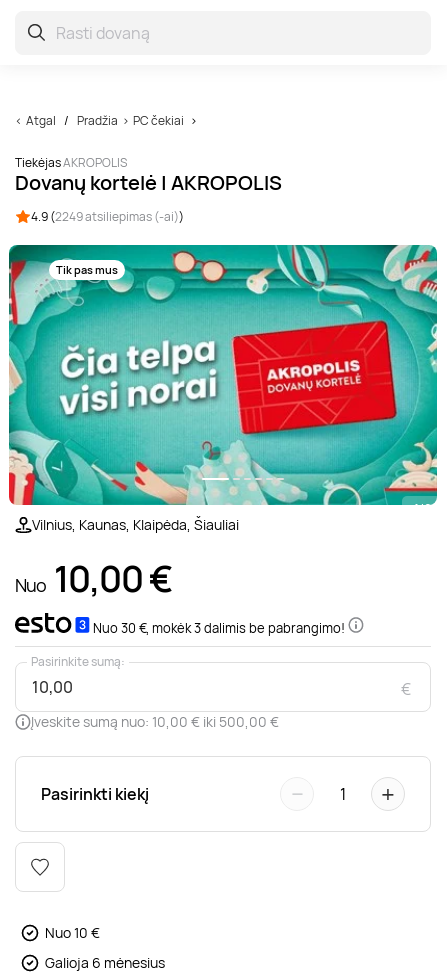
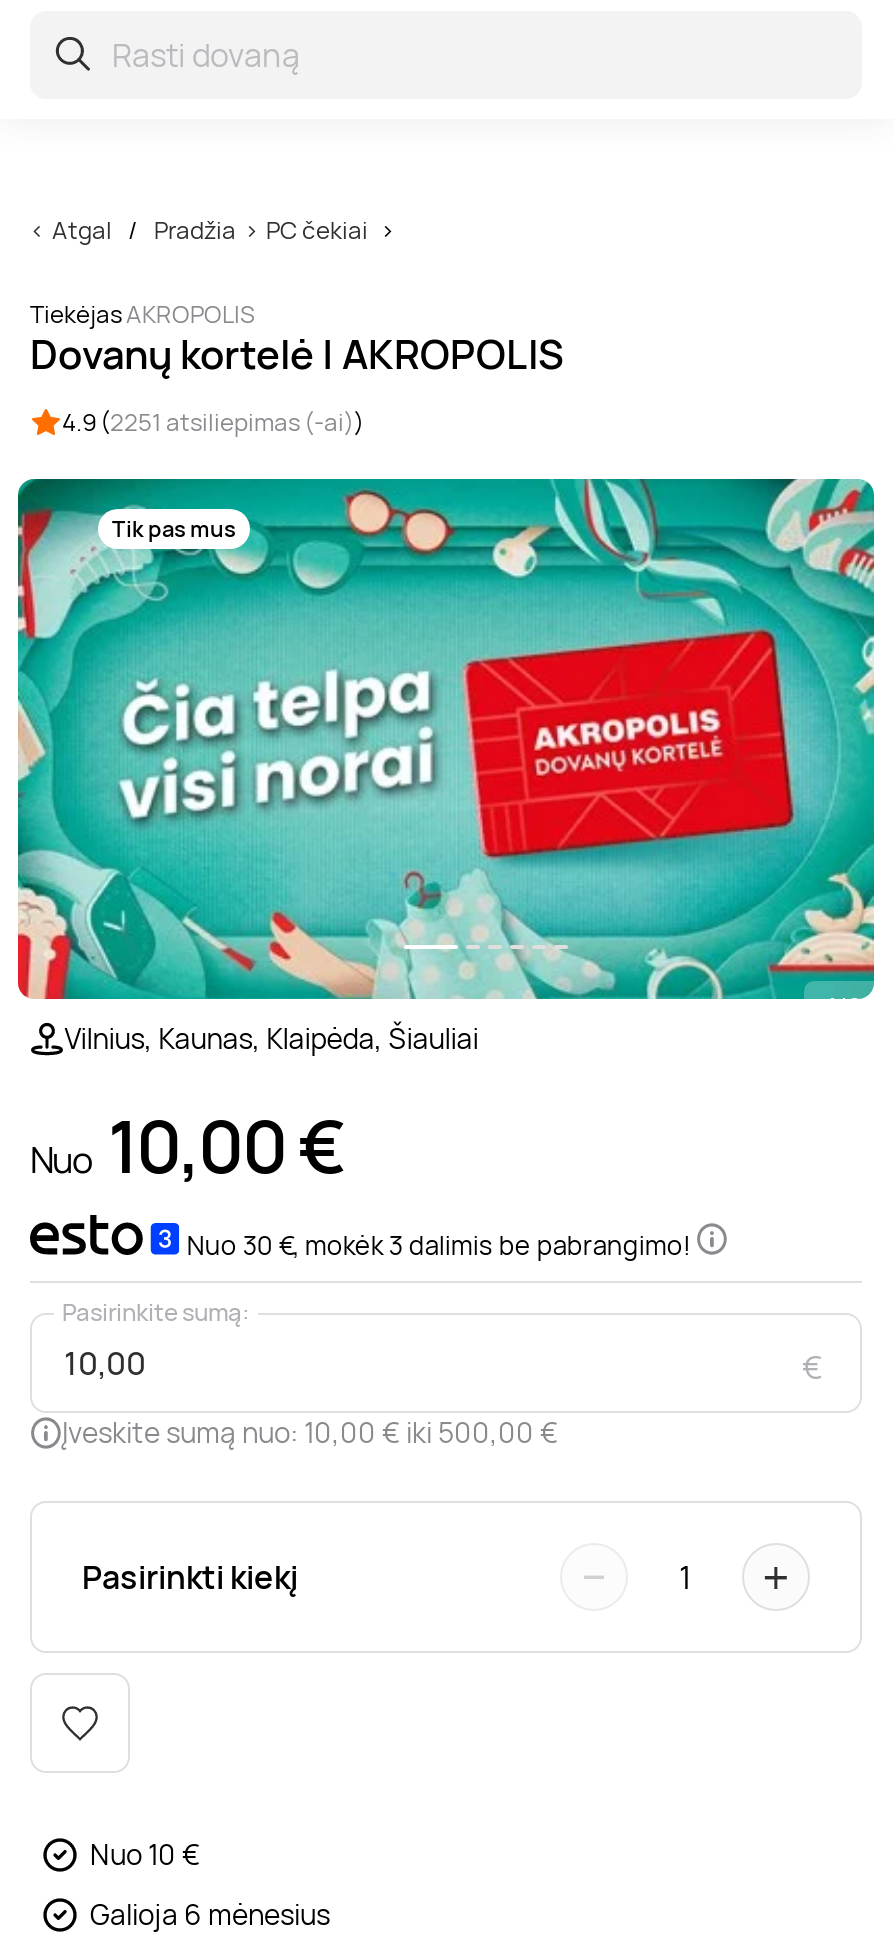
[31,208,184,225] 4.9 (2249 atsiliepimas (-ai)) -> [62,406,364,440] 4.9 (2251 atsiliepimas (-ai))

